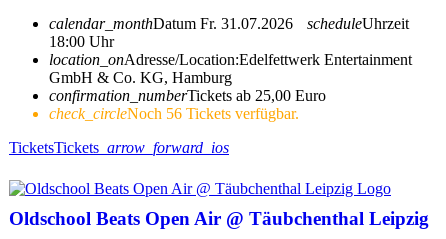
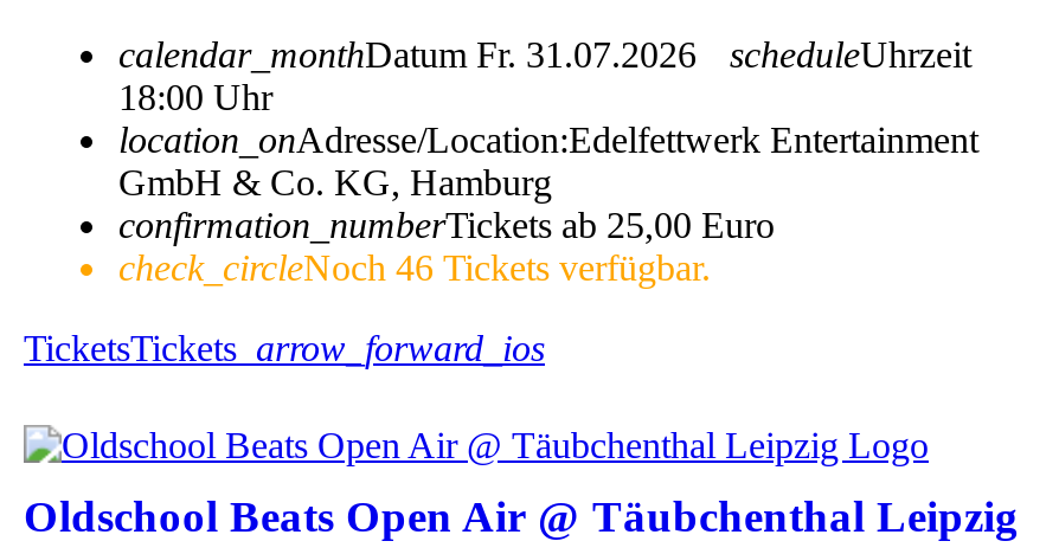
[49,105,299,122] check_circle Noch 56 Tickets verfügbar. -> [118,248,711,288] check_circle Noch 46 Tickets verfügbar.

